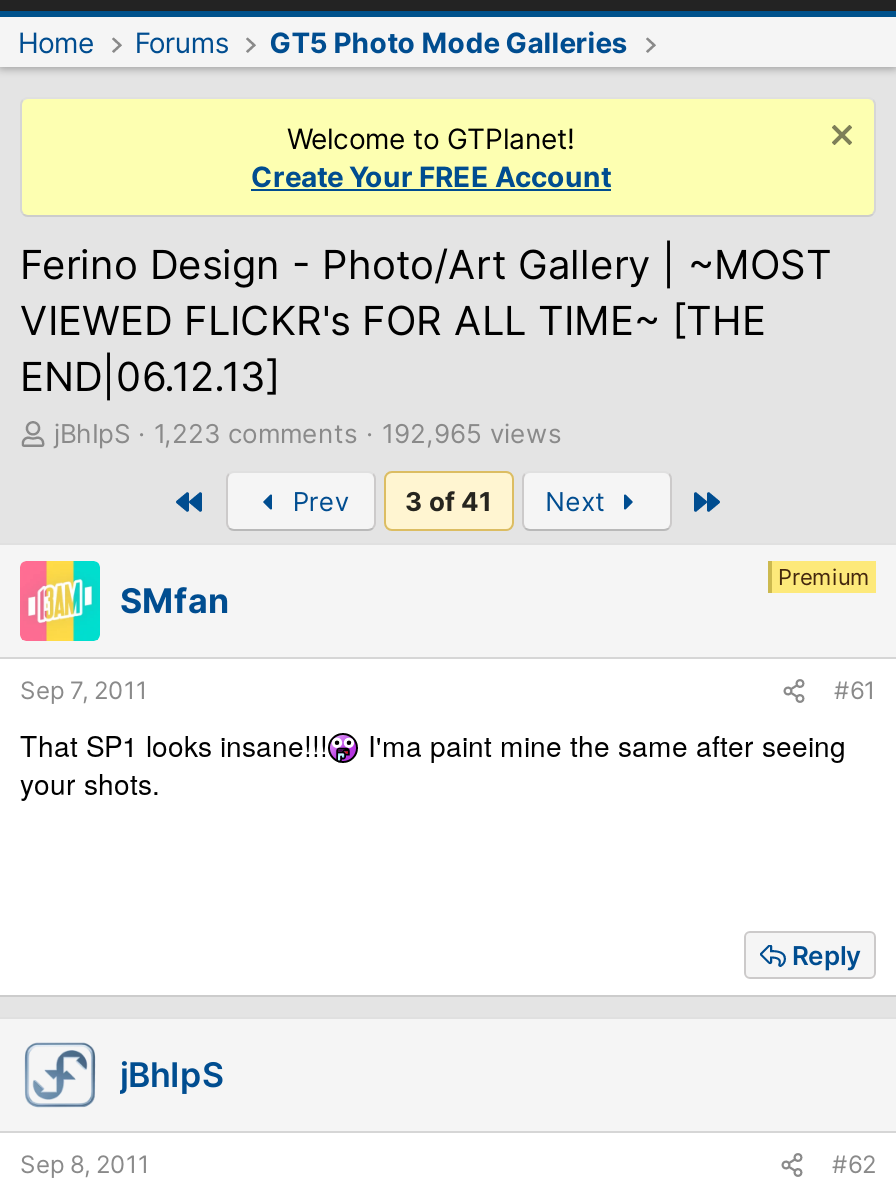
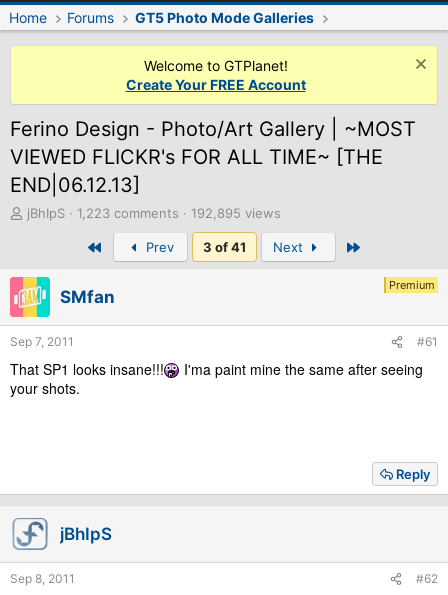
[154,417,562,449] 1,223 comments 192,965 views -> [77,205,281,221] 1,223 comments 192,895 views

